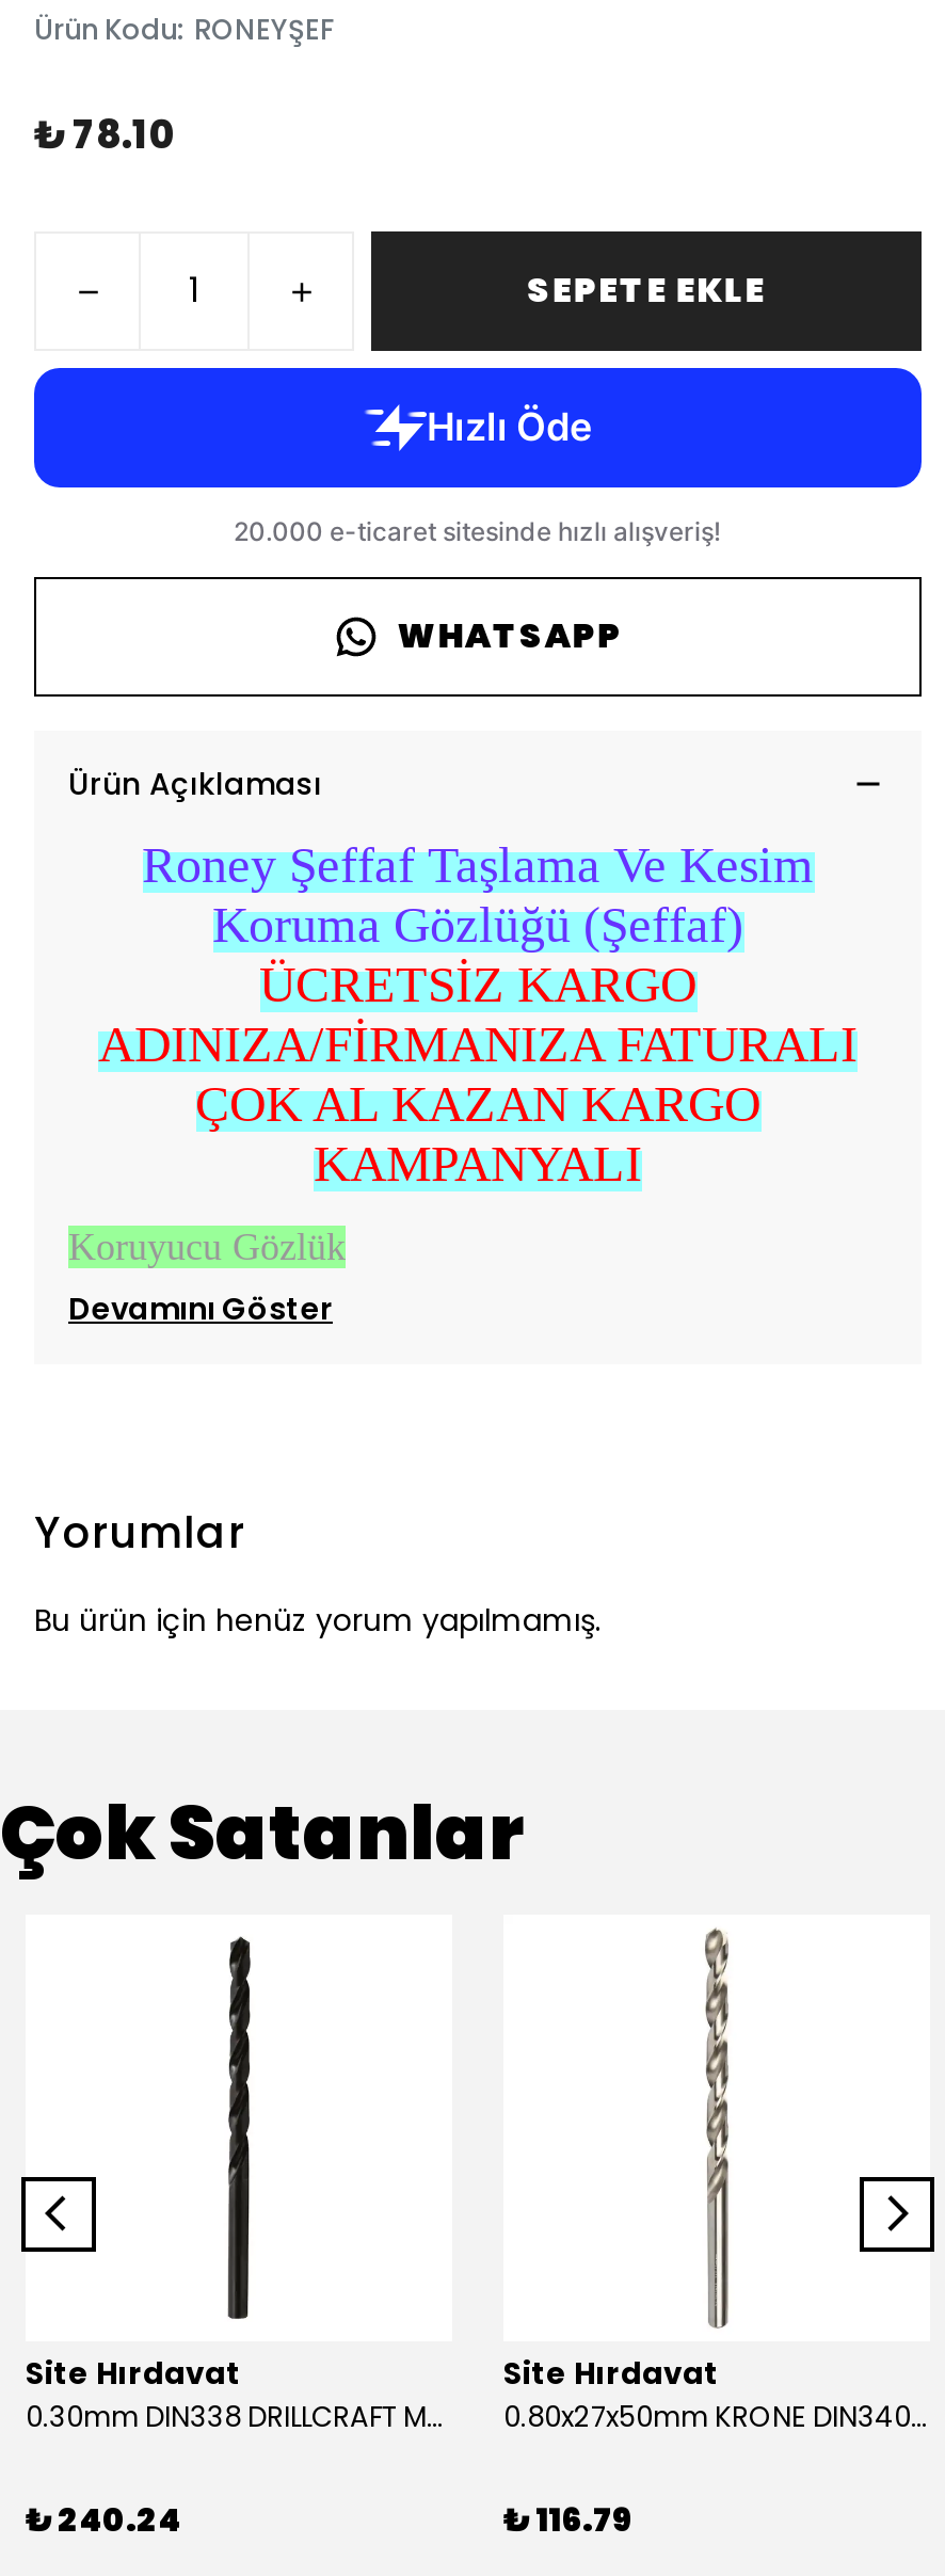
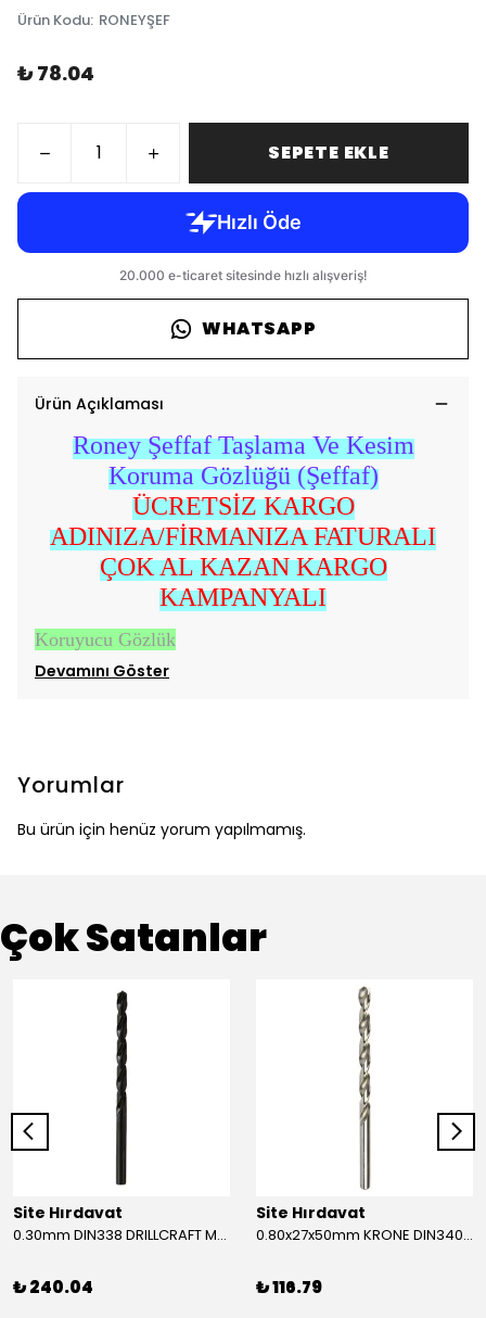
[34,108,175,161] ₺ 78.10 -> [17,60,94,87] ₺ 78.04
[26,2497,181,2542] ₺ 240.24 -> [13,1276,93,1298] ₺ 240.04

